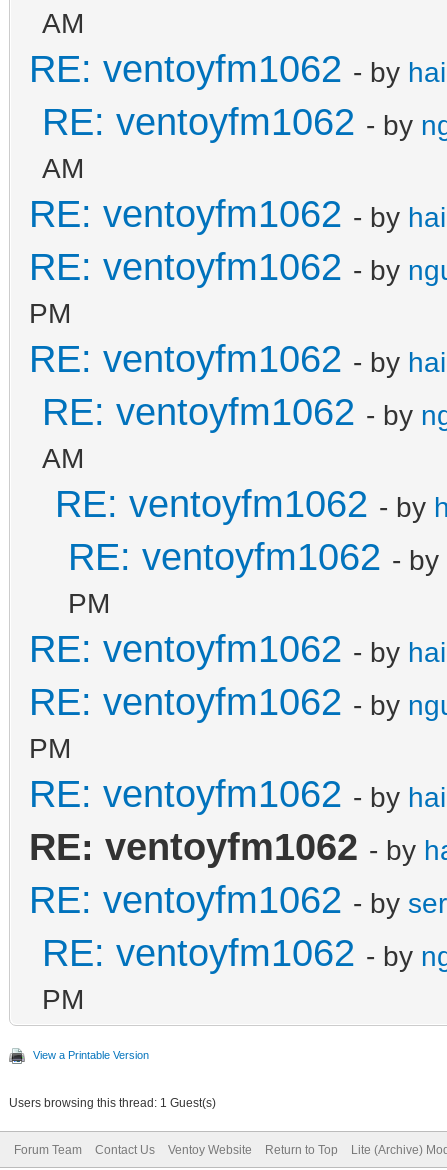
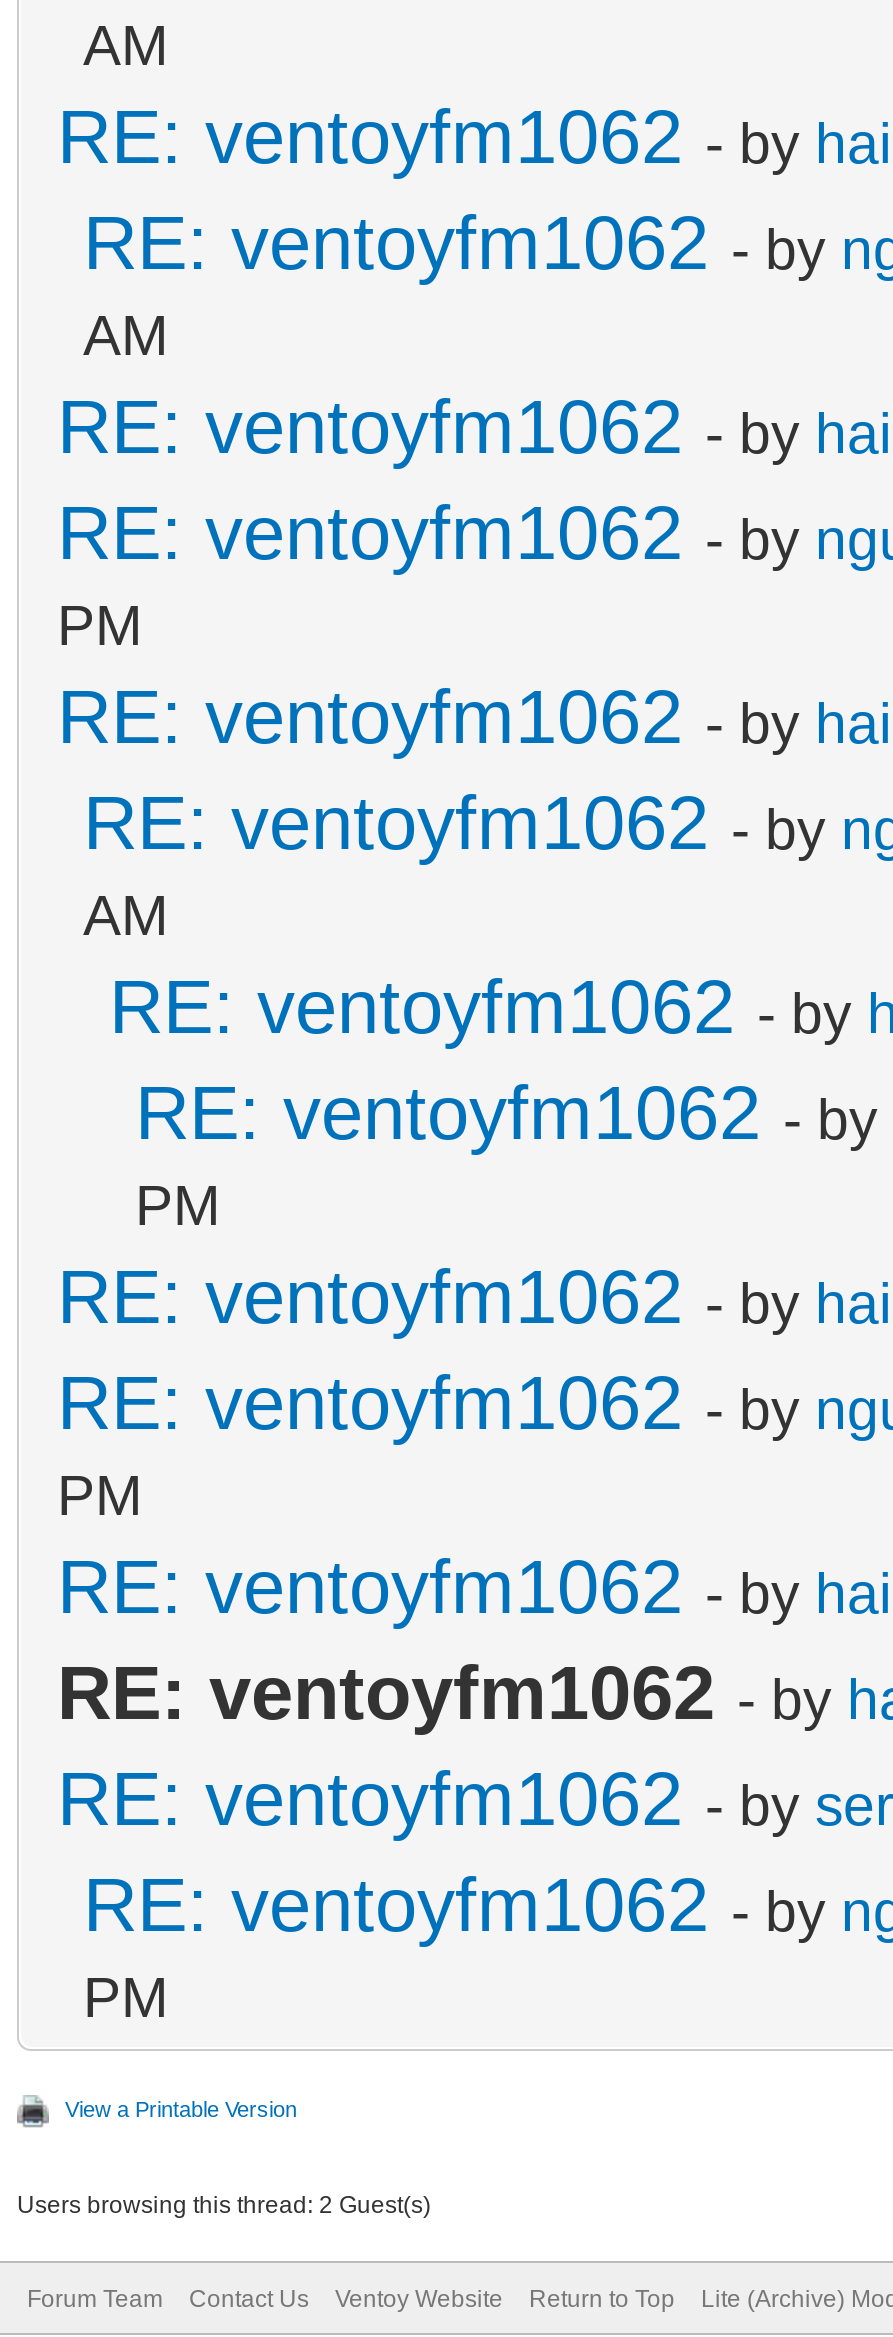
[9,1096,216,1110] Users browsing this thread: 1 Guest(s) -> [17,2191,431,2219] Users browsing this thread: 2 Guest(s)

